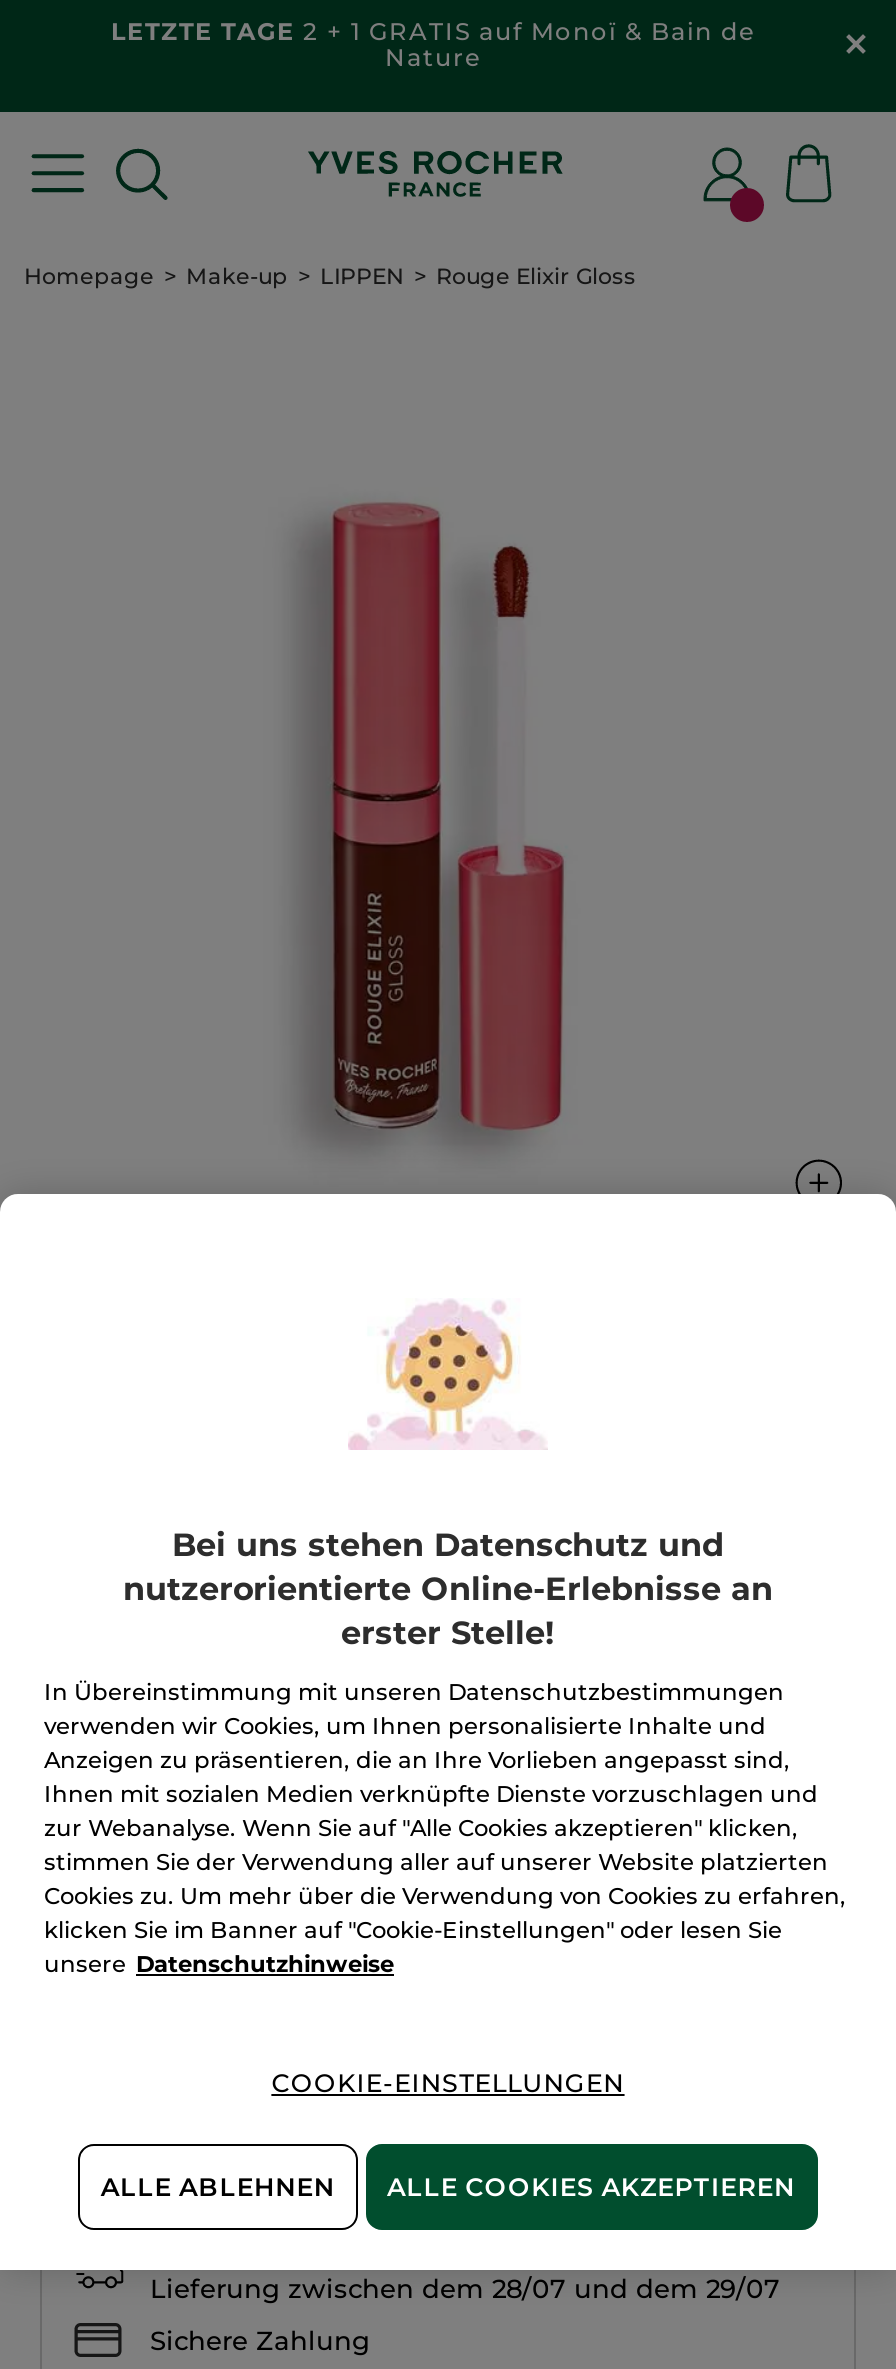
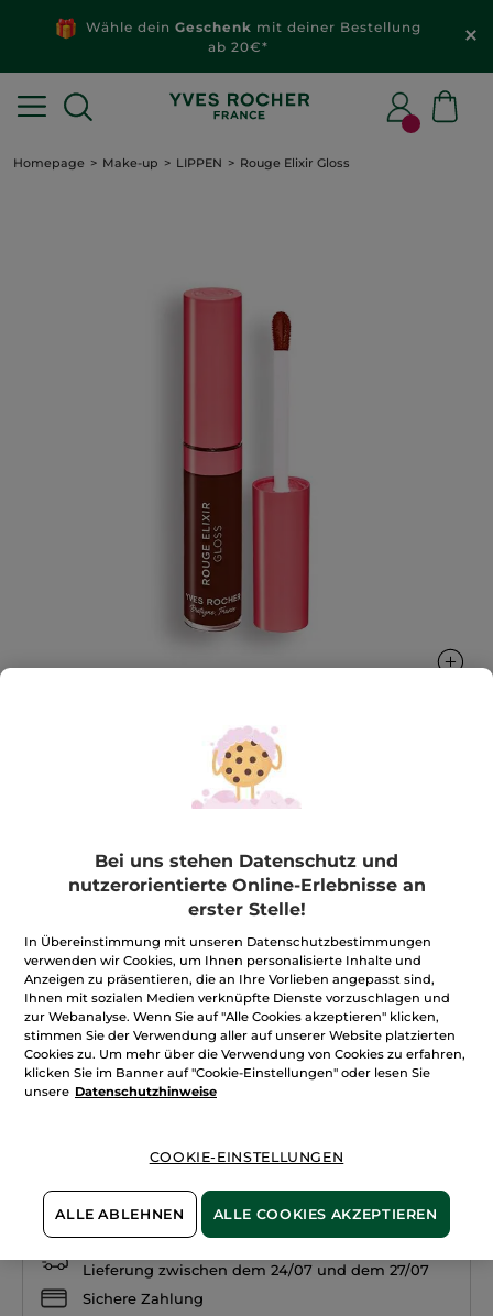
[111,16,755,72] LETZTE TAGE 2 + 1 GRATIS auf Monoï & Bain de | Nature -> [77,18,421,54] Wähle dein Geschenk mit deiner Bestellung | ab 20€*
[150,2272,780,2304] Lieferung zwischen dem 28/07 und dem 29/07 -> [83,1261,429,1279] Lieferung zwischen dem 24/07 und dem 27/07

